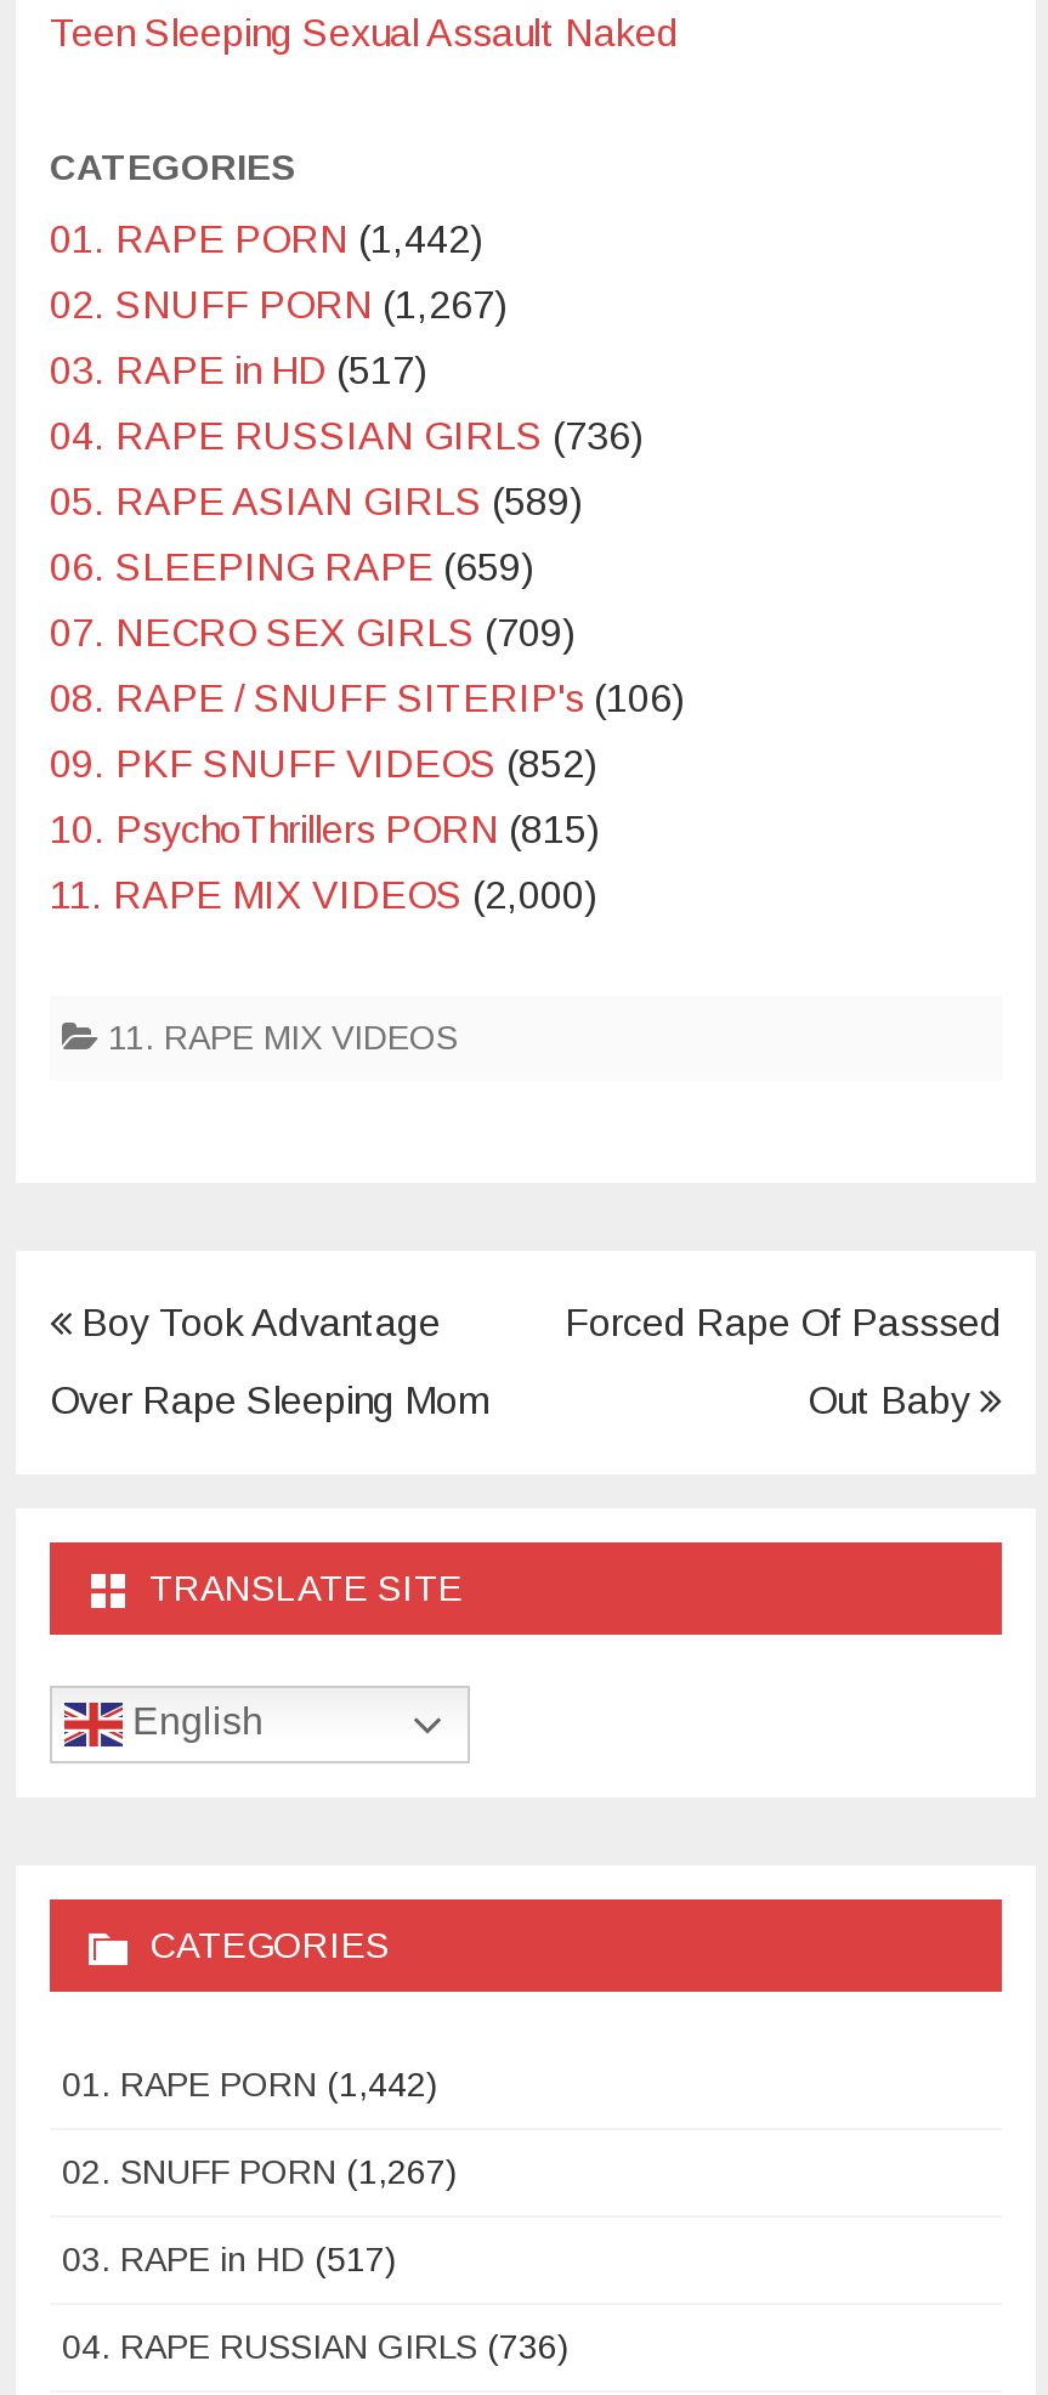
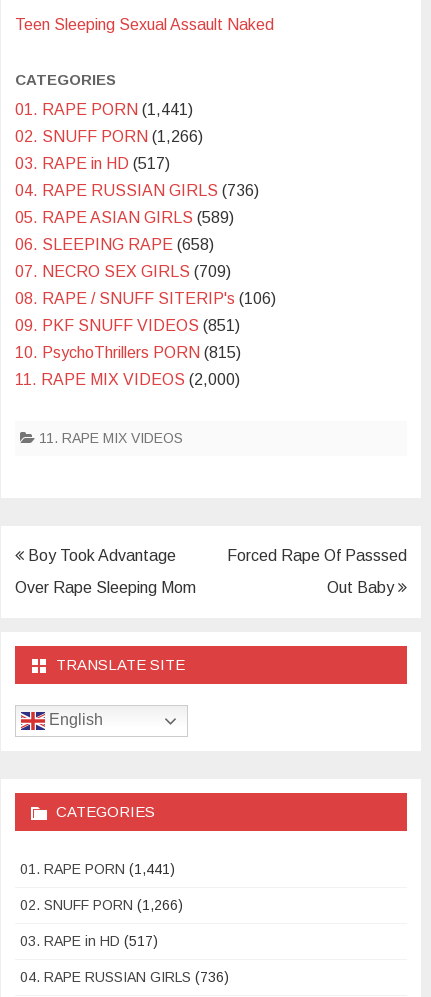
[50,220,482,261] 01. RAPE PORN (1,442) -> [15,101,193,118] 01. RAPE PORN (1,441)
[50,285,506,326] 02. SNUFF PORN (1,267) -> [15,128,203,145] 02. SNUFF PORN (1,266)
[50,547,533,589] 06. SLEEPING RAPE (659) -> [15,236,214,253] 06. SLEEPING RAPE (658)
[50,744,596,786] 09. PKF SNUFF VIDEOS (852) -> [15,317,240,334] 09. PKF SNUFF VIDEOS (851)
[62,2066,438,2104] 01. RAPE PORN (1,442) -> [20,861,175,877] 01. RAPE PORN (1,441)
[62,2153,458,2192] 02. SNUFF PORN (1,267) -> [20,897,183,913] 02. SNUFF PORN (1,266)

